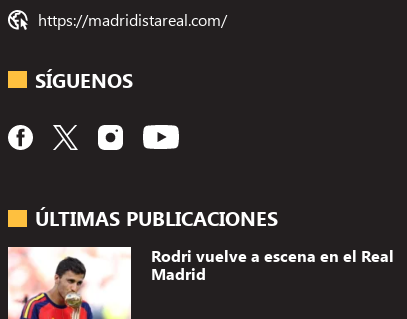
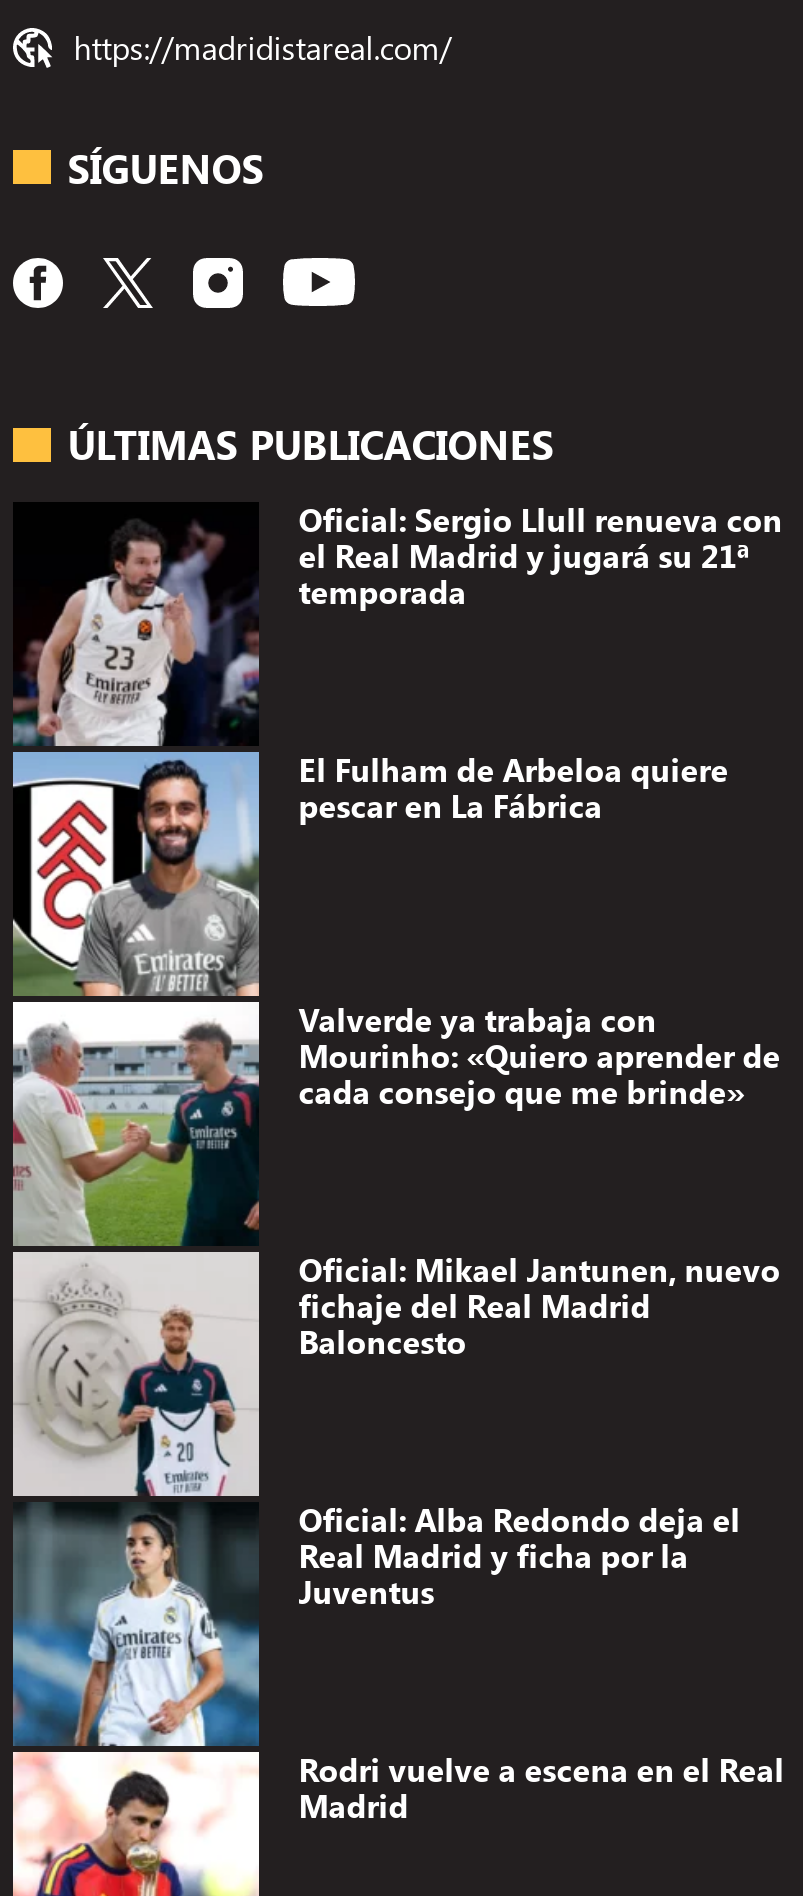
none -> [11,497,782,1748] [image] | Oficial: Sergio Llull renueva con | el Real Madrid y jugará su 21ª | temporada
none -> [298,747,728,825] El Fulham de Arbeloa quiere | pescar en La Fábrica
none -> [298,997,780,1111] Valverde ya trabaja con | Mourinho: «Quiero aprender de | cada consejo que me brinde»
none -> [298,1247,780,1361] Oficial: Mikael Jantunen, nuevo | fichaje del Real Madrid | Baloncesto
none -> [298,1497,740,1611] Oficial: Alba Redondo deja el | Real Madrid y ficha por la | Juventus

